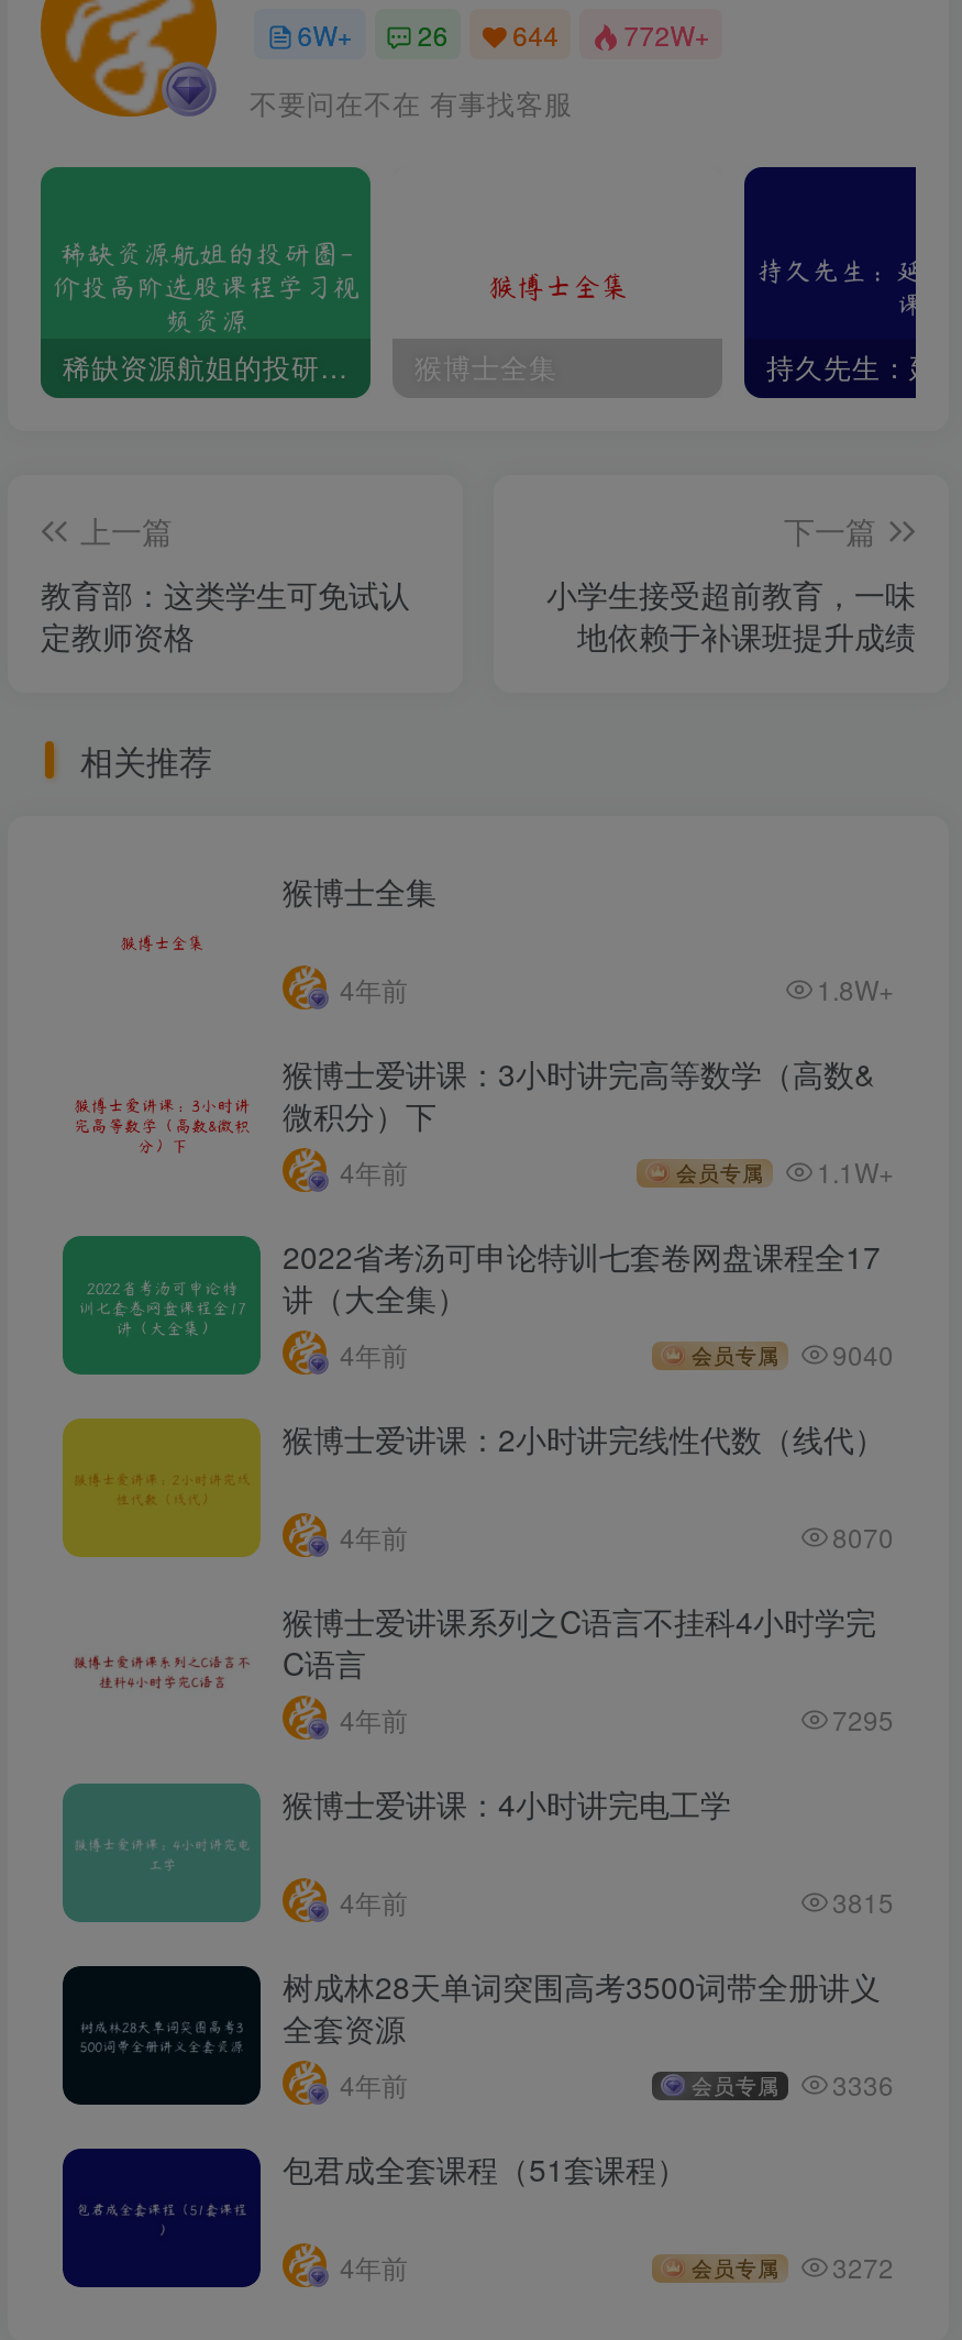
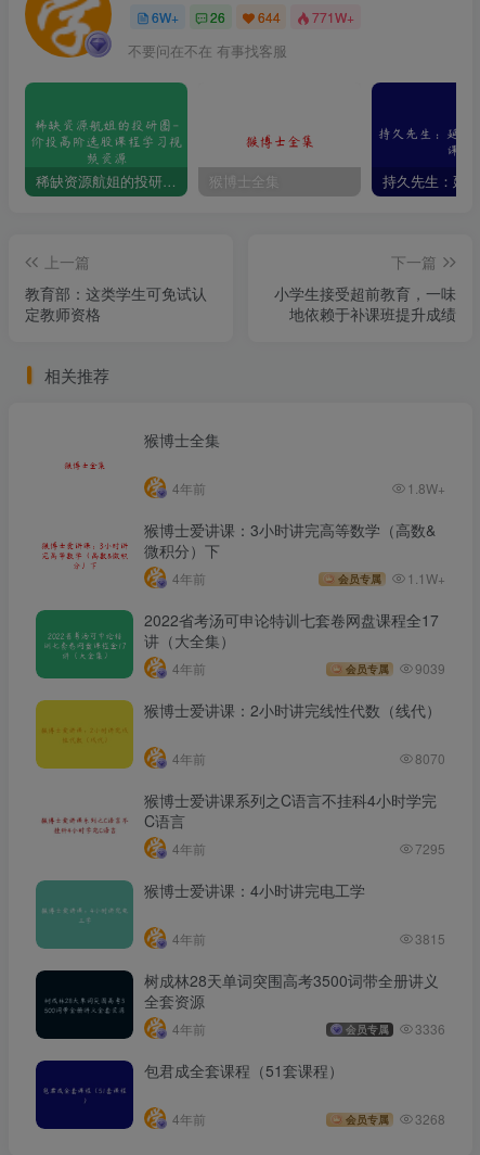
[298,16,710,53] 6W+ 26 644 772W+ -> [151,8,355,26] 6W+ 26 644 771W+
[692,1334,894,1371] 会员专属 9040 -> [346,658,445,677] 会员专属 9039
[692,2247,894,2284] 会员专属 3272 -> [346,1109,445,1127] 会员专属 3268

